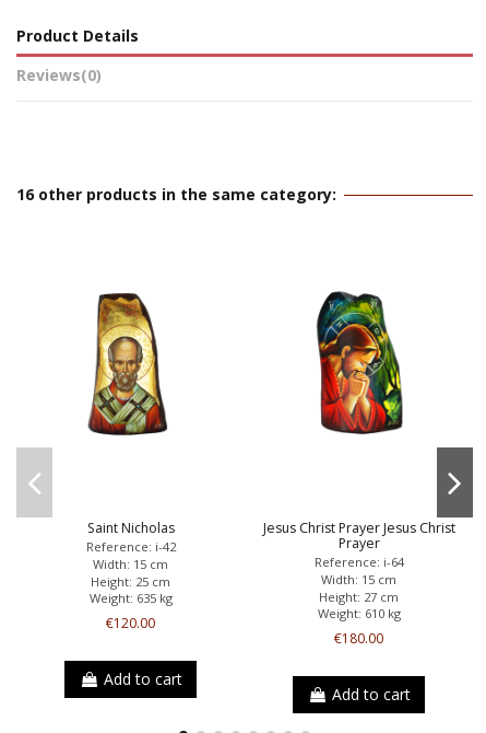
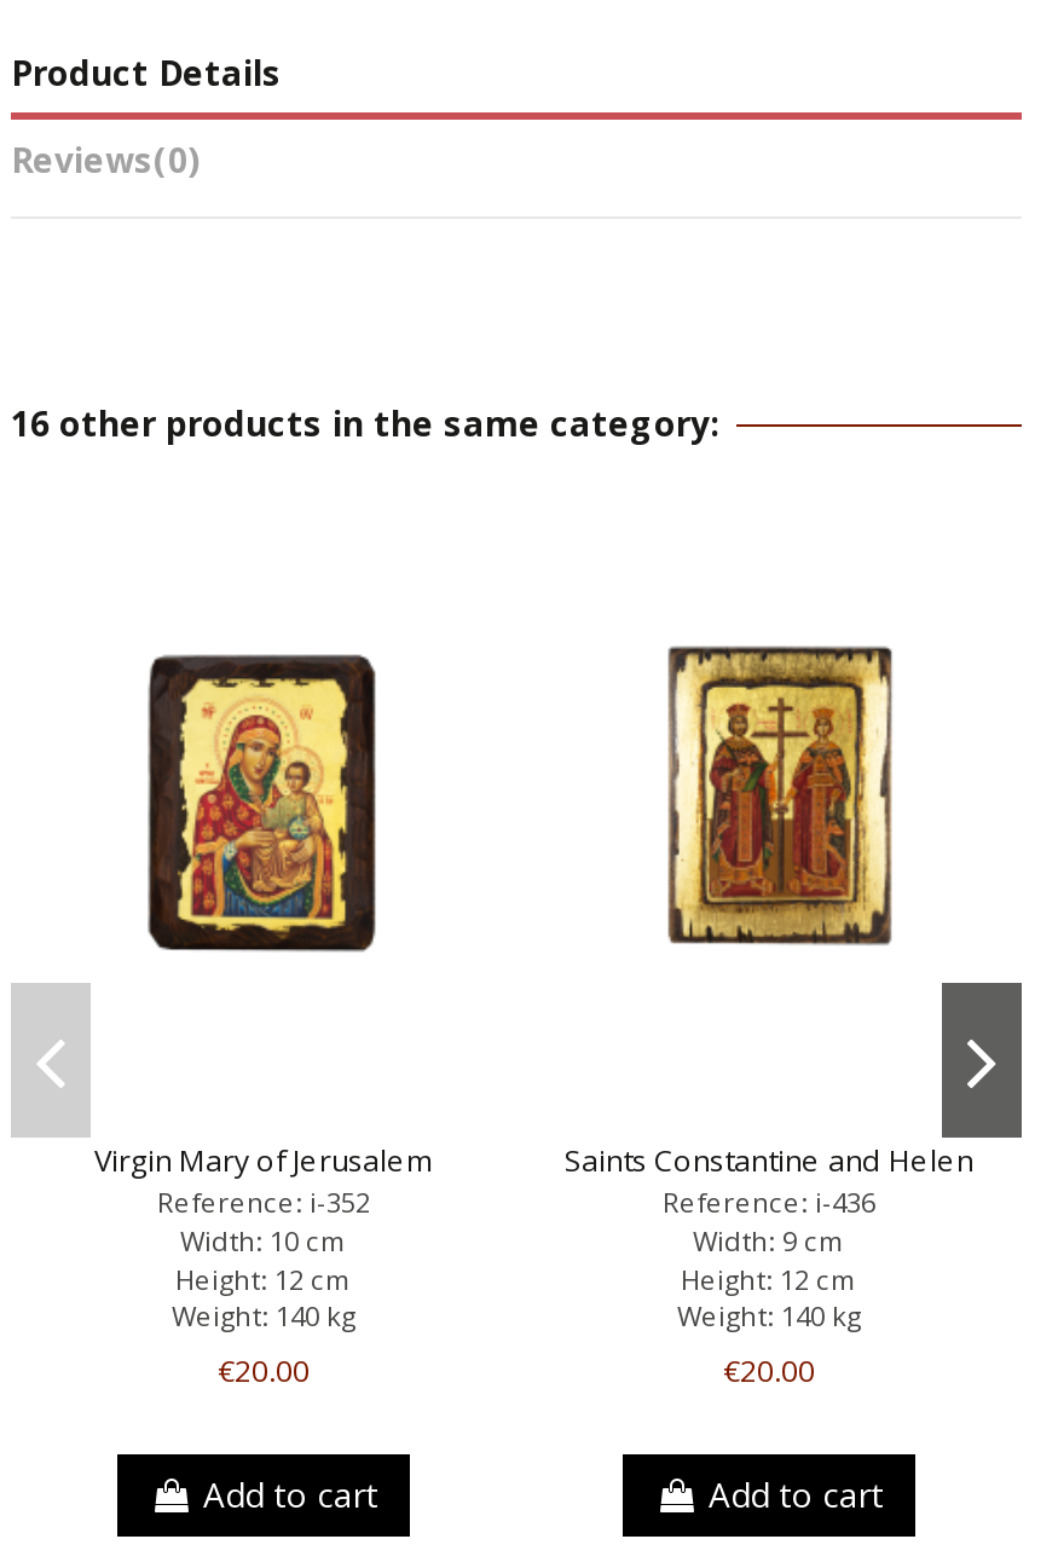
[79,292,181,437] [image] -> [146,642,378,956] [image]
[313,290,414,435] [image] -> [666,637,894,954] [image]
[86,519,175,632] Saint Nicholas | Reference: i-42 | Width: 15 cm | Height: 25 cm | Weight: 635 kg | €120.00 -> [94,1141,433,1391] Virgin Mary of Jerusalem | Reference: i-352 | Width: 10 cm | Height: 12 cm | Weight: 140 kg | €20.00
[263,519,455,648] Jesus Christ Prayer Jesus Christ | Prayer | Reference: i-64 | Width: 15 cm | Height: 27 cm | Weight: 610 kg | €180.00 -> [565,1141,973,1391] Saints Constantine and Helen | Reference: i-436 | Width: 9 cm | Height: 12 cm | Weight: 140 kg | €20.00

